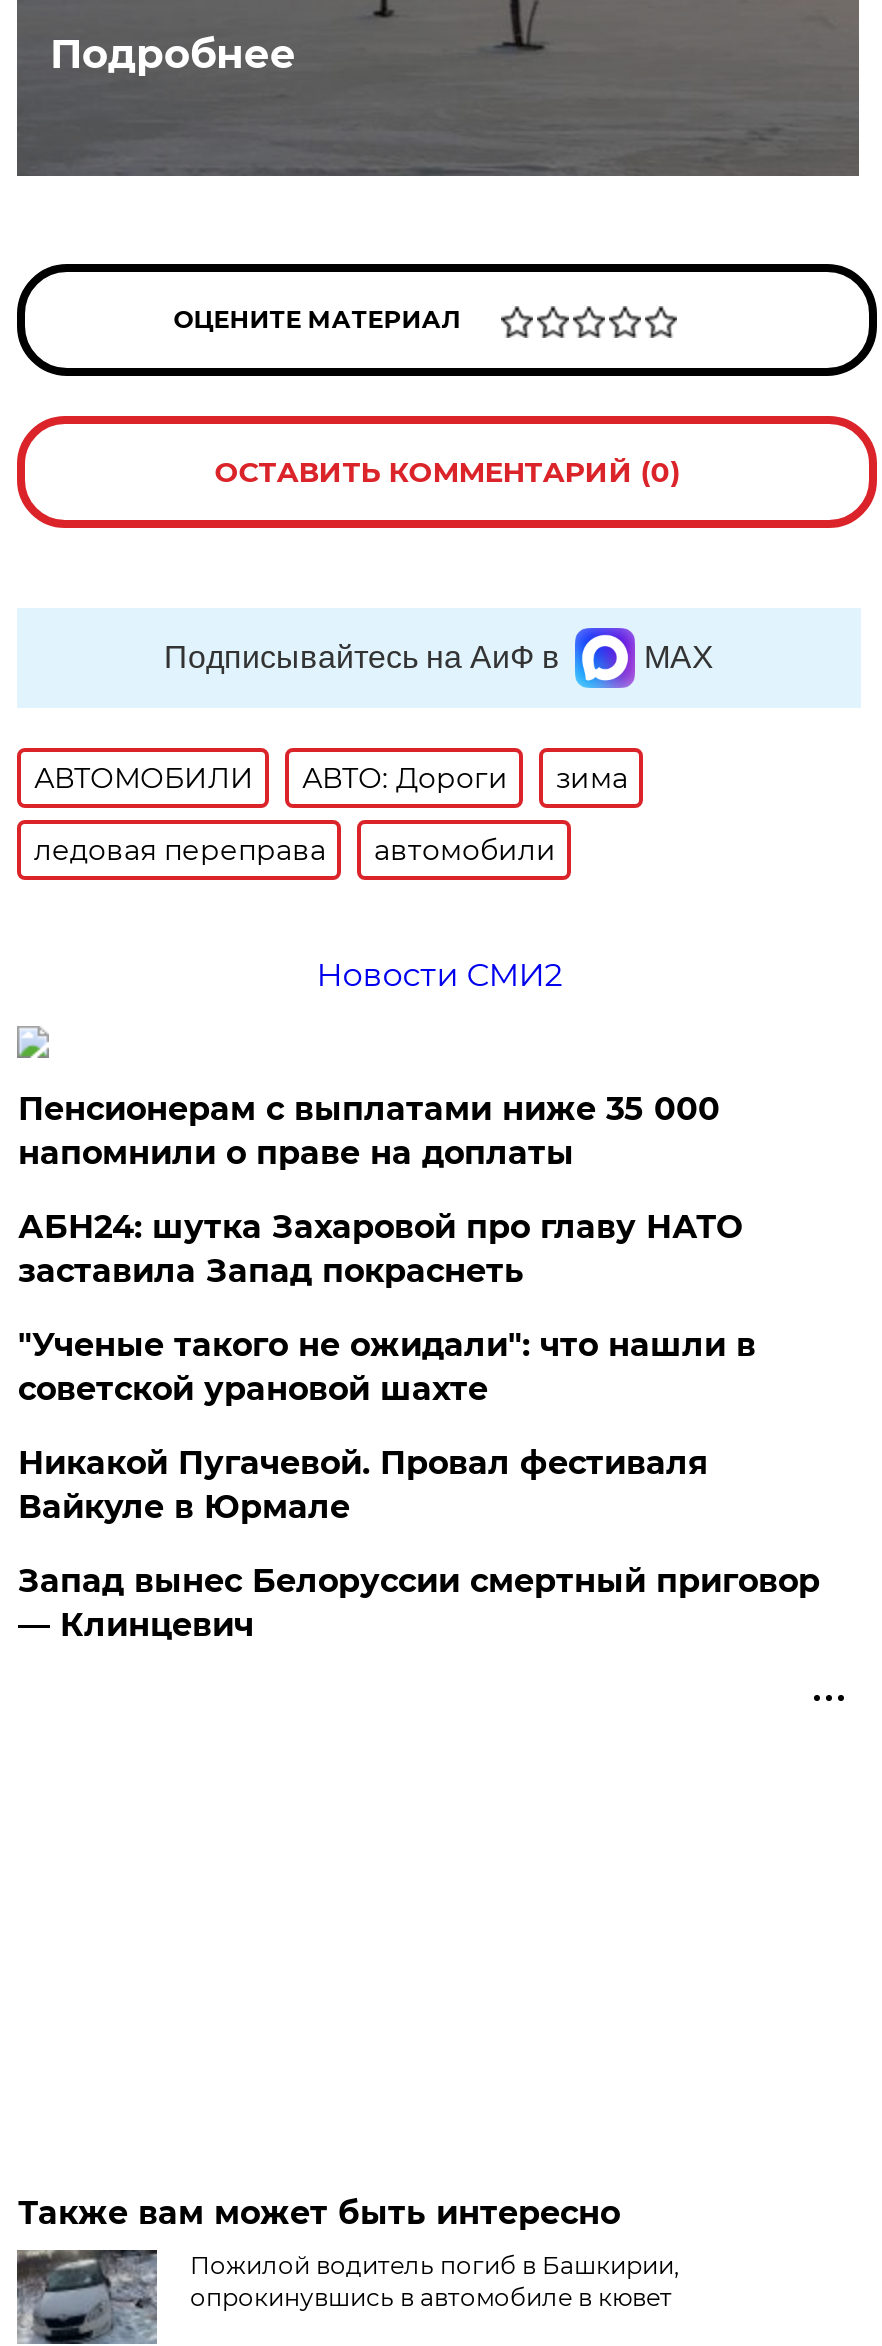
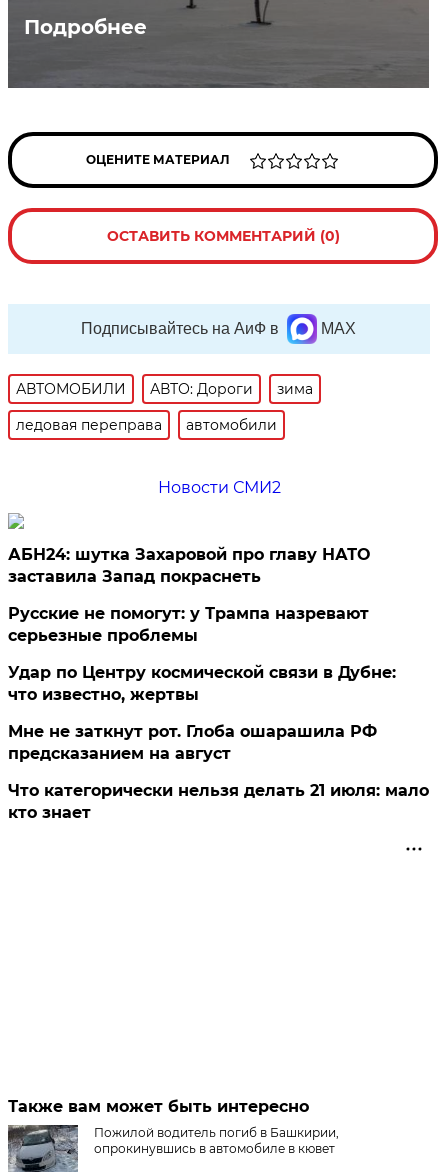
[18,1090,720,1172] Пенсионерам с выплатами ниже 35 000 | напомнили о праве на доплаты -> none
moved [18,1208,742,1290] -> [8,545,370,586]: АБН24: шутка Захаровой про главу НАТО | заставила Запад покраснеть
[18,1326,820,1644] "Ученые такого не ожидали": что нашли в | советской урановой шахте | Никакой Пугачевой. Провал фестиваля | Вайкуле в Юрмале | Запад вынес Белоруссии смертный приговор | — Клинцевич -> [8,604,429,822] Русские не помогут: у Трампа назревают | серьезные проблемы | Удар по Центру космической связи в Дубне: | что известно, жертвы | Мне не заткнут рот. Глоба ошарашила РФ | предсказанием на август | Что категорически нельзя делать 21 июля: мало | кто знает

